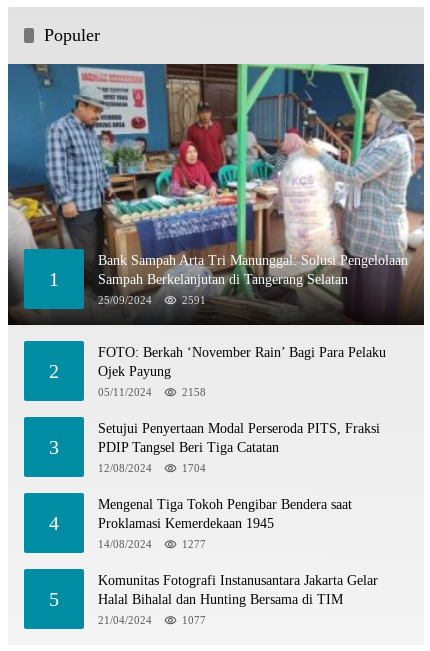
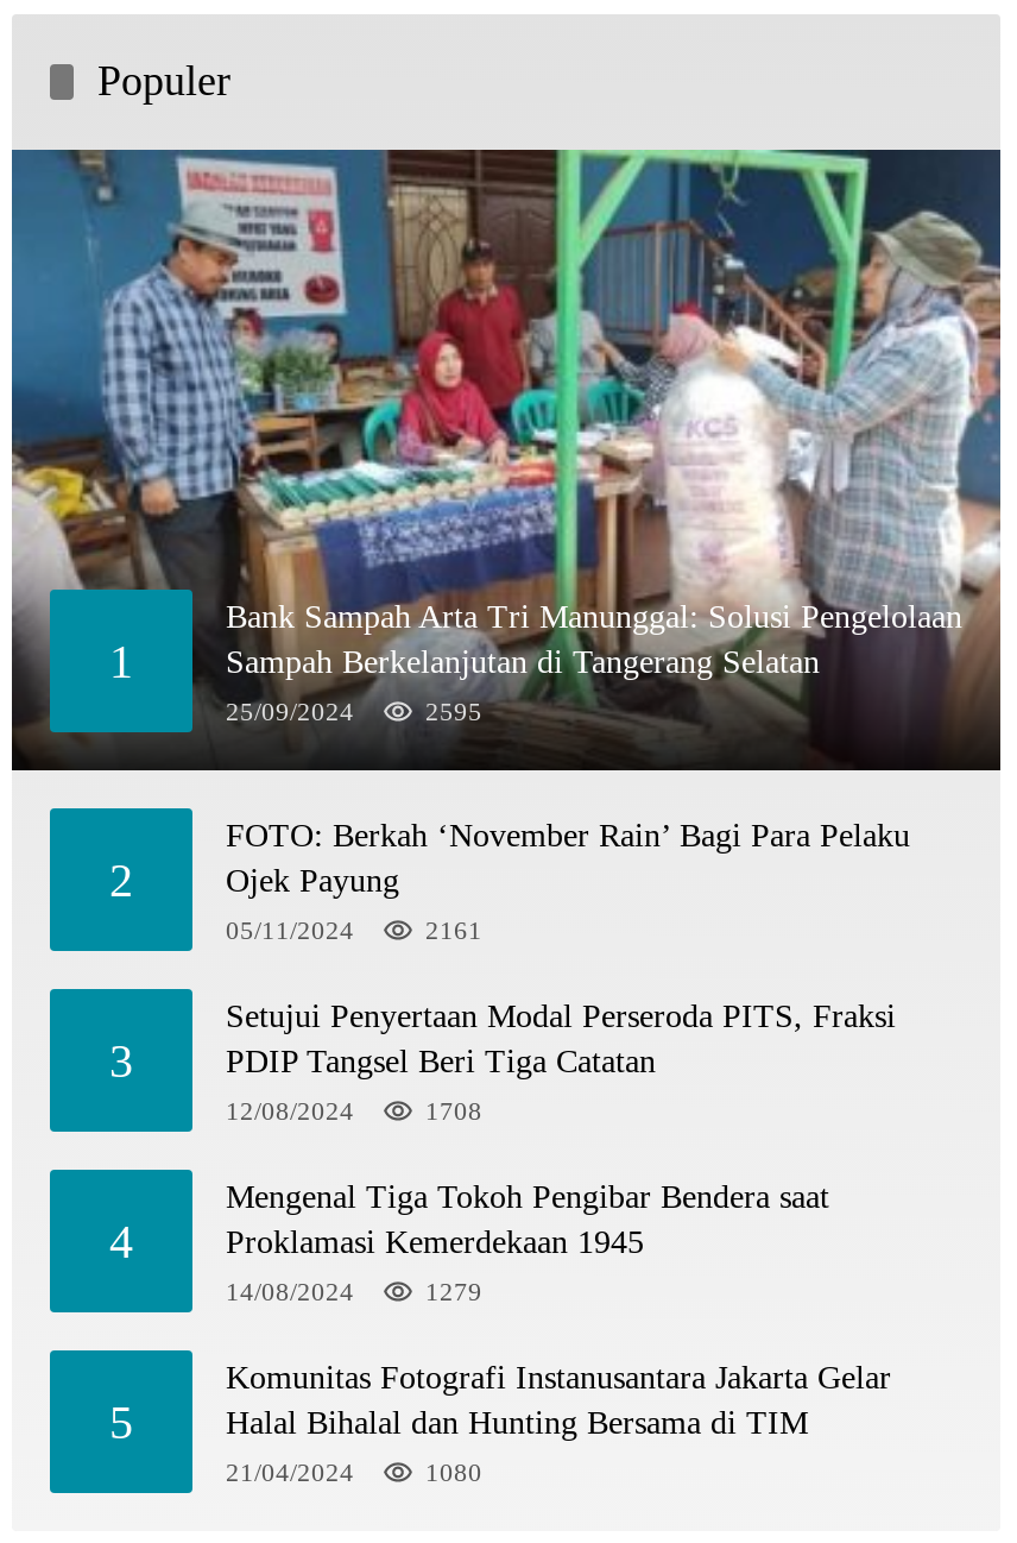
[182,294,206,306] 2591 -> [425,698,482,726] 2595
[182,386,206,398] 2158 -> [425,916,482,945] 2161
[182,462,206,474] 1704 -> [425,1097,482,1126] 1708
[182,538,206,550] 1277 -> [425,1278,482,1306] 1279
[182,614,206,626] 1077 -> [425,1458,482,1487] 1080

